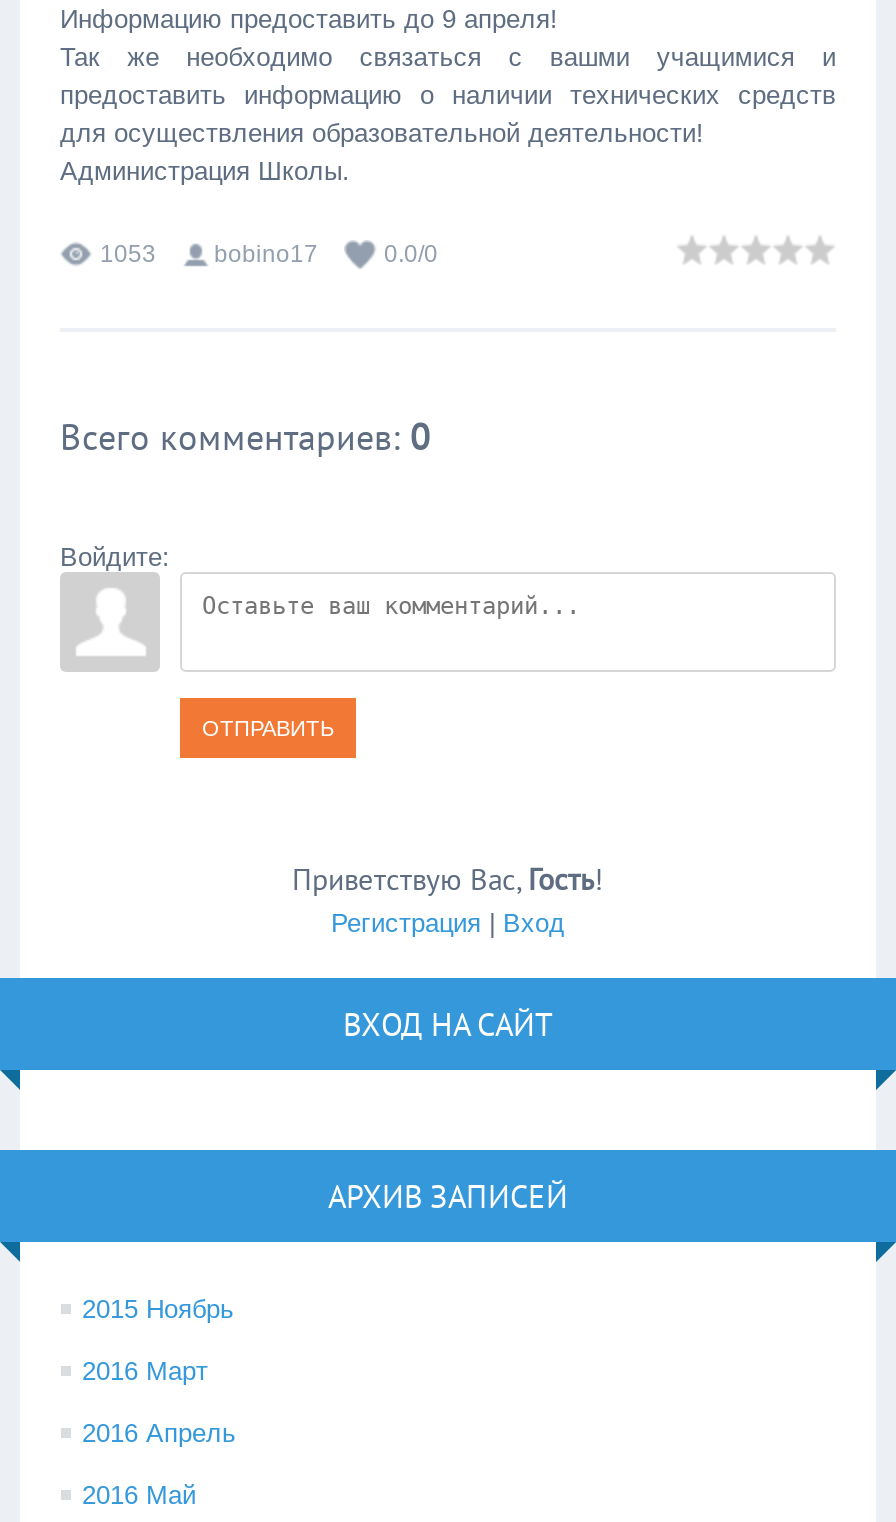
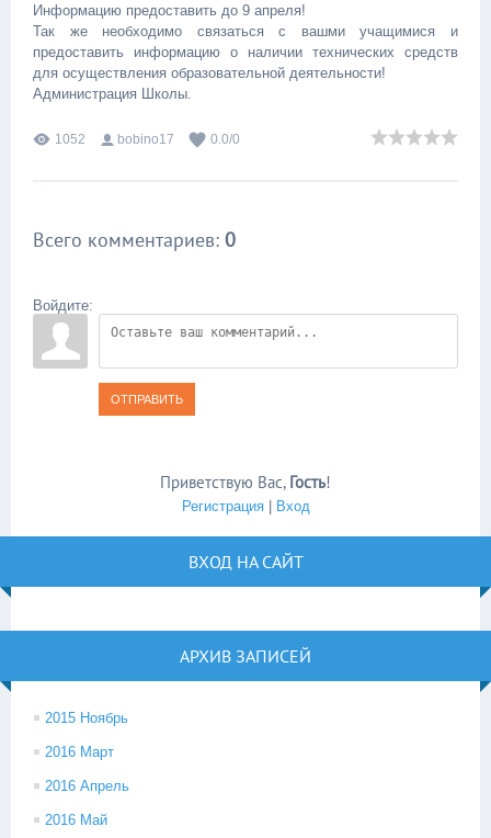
[100,240,156,268] 1053 -> [55,132,85,147] 1052

